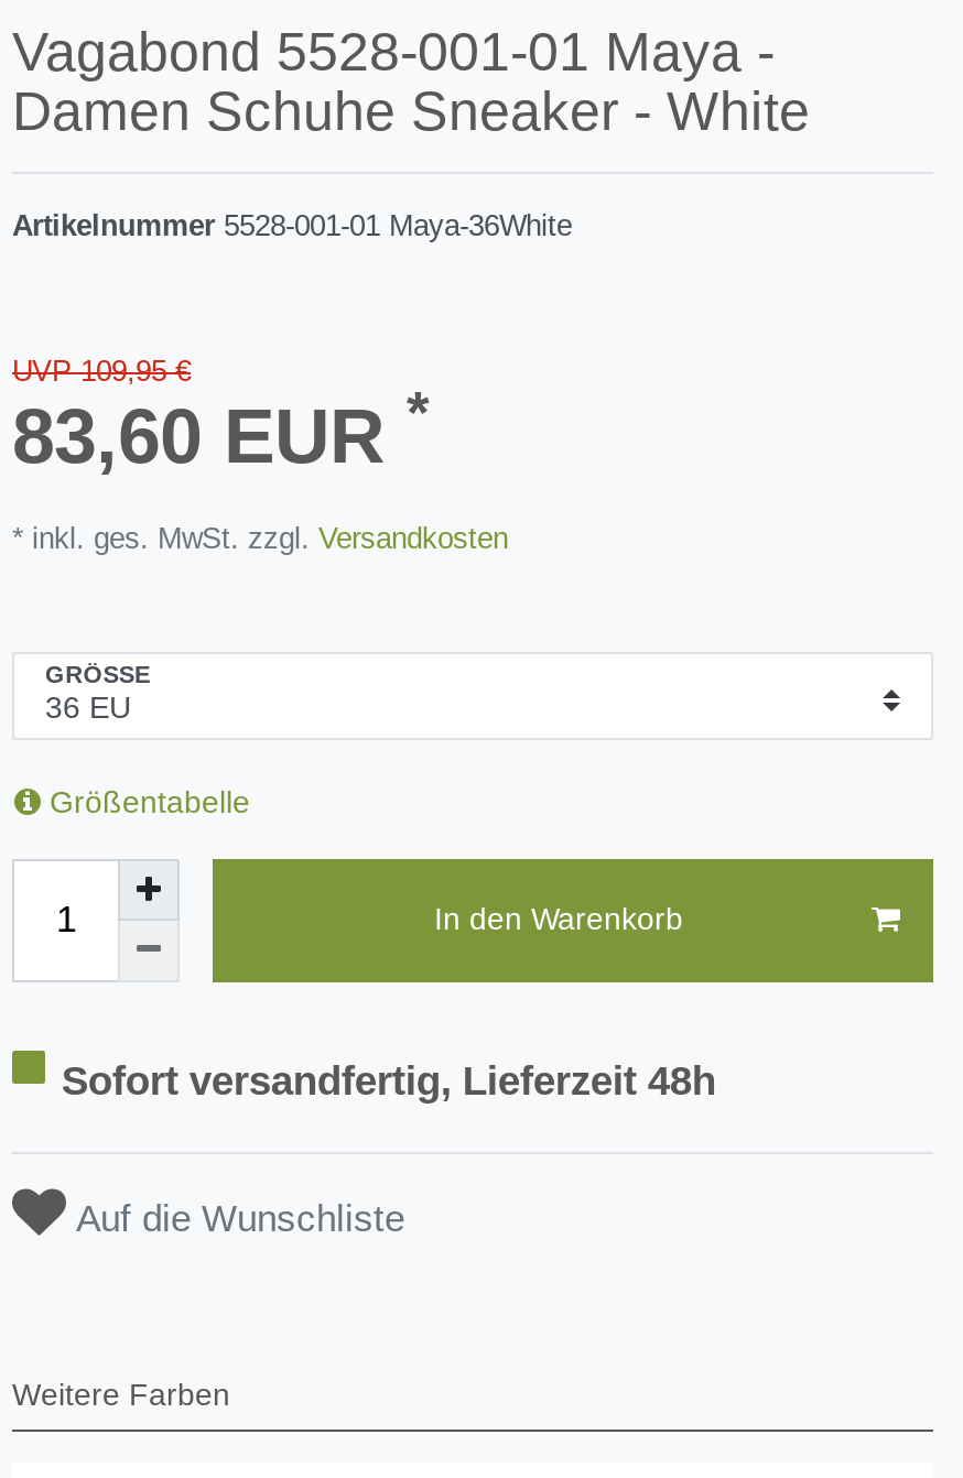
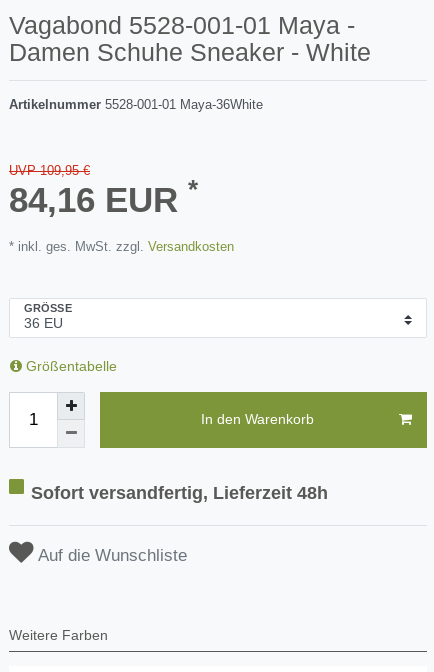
[12,380,429,477] 83,60 EUR * -> [9,174,198,219] 84,16 EUR *

